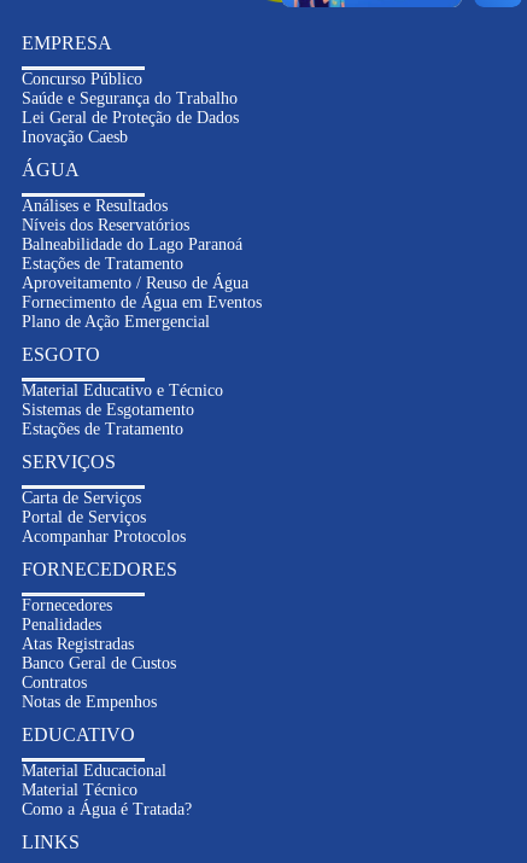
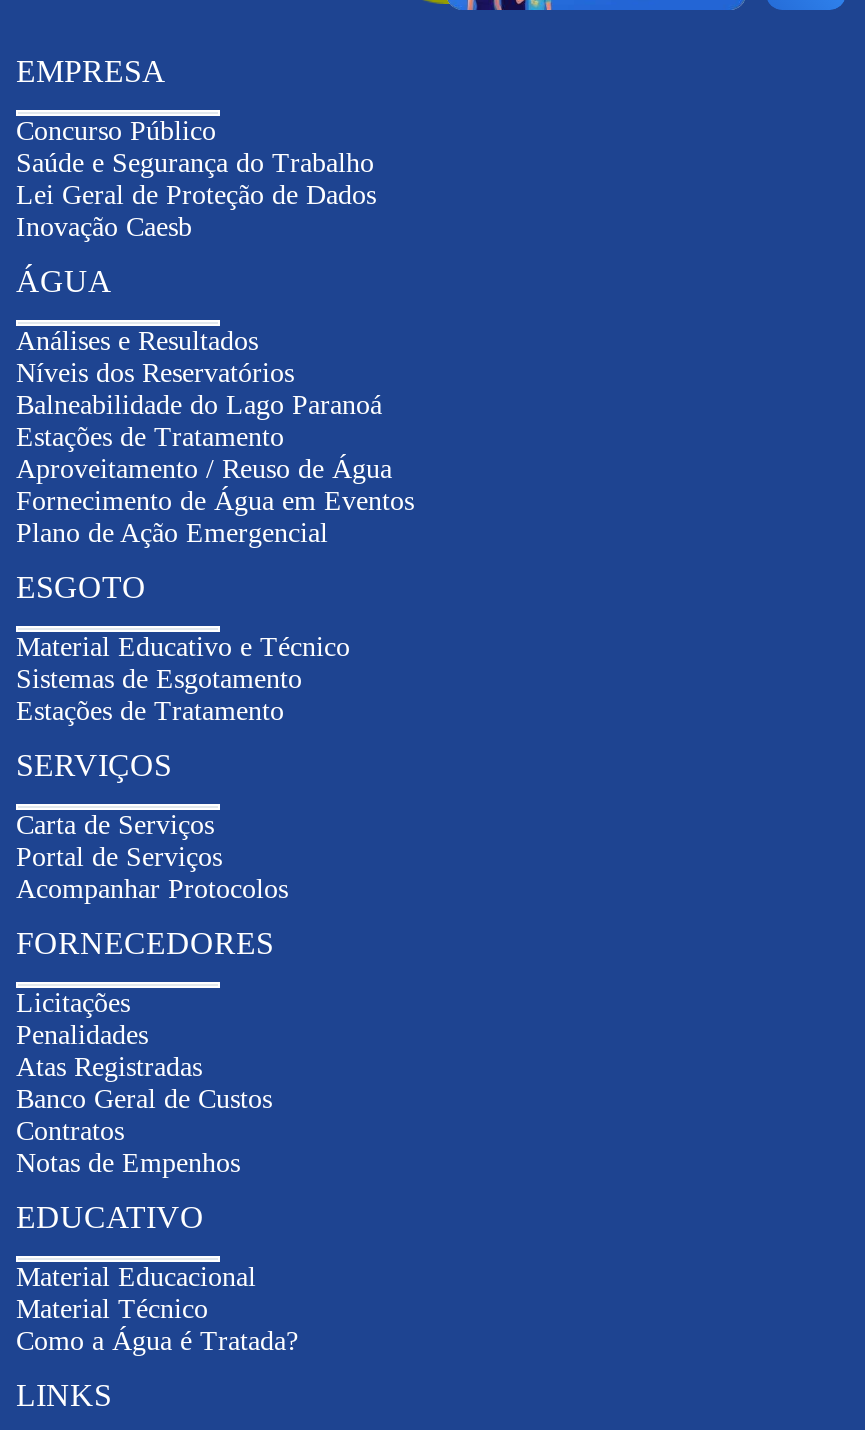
[22,596,112,614] Fornecedores -> [16,988,130,1018] Licitações

